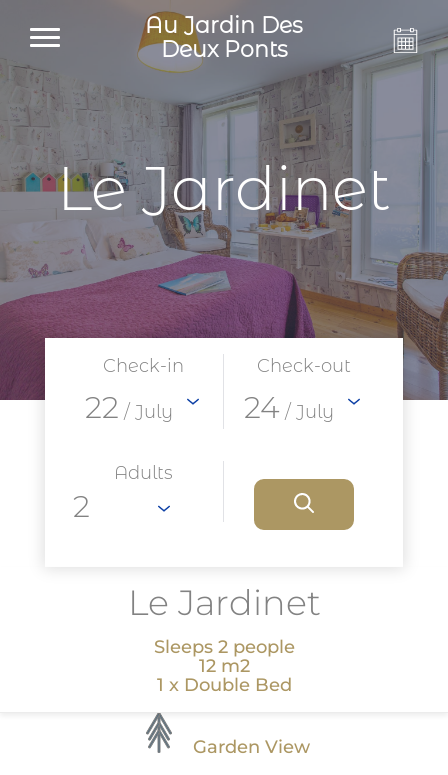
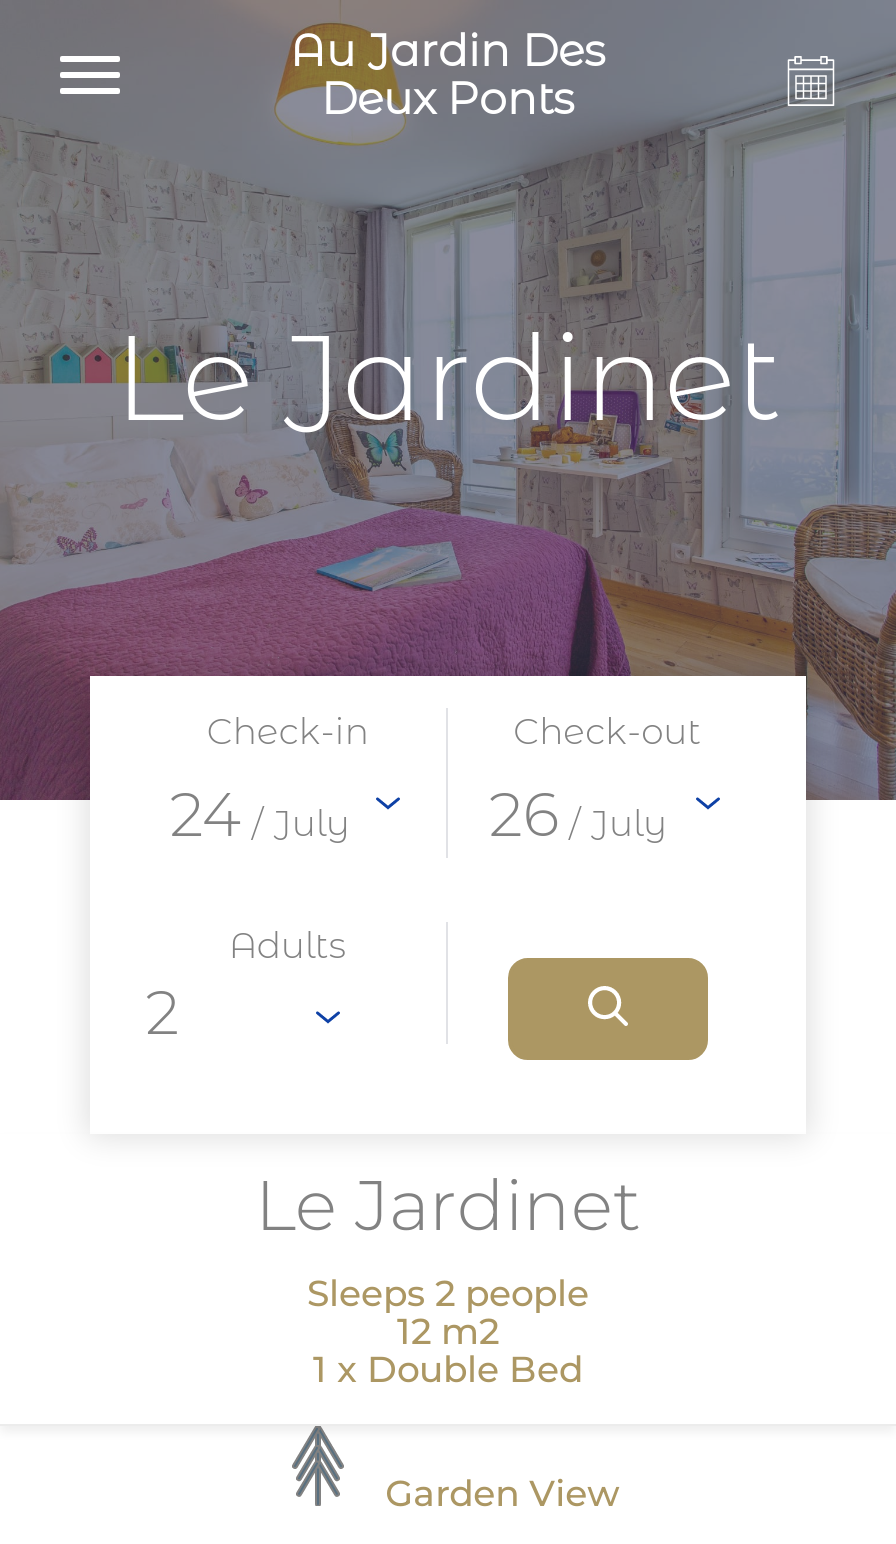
[85,389,173,426] 22 / July -> [170,778,350,852] 24 / July
[244,389,334,426] 24 / July -> [489,778,667,852] 26 / July

